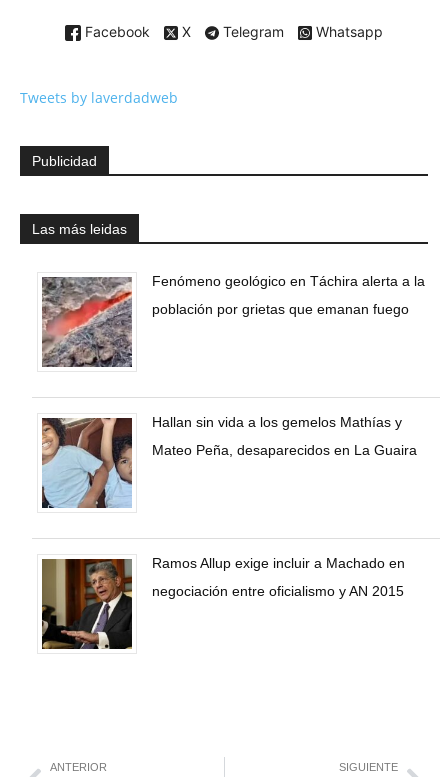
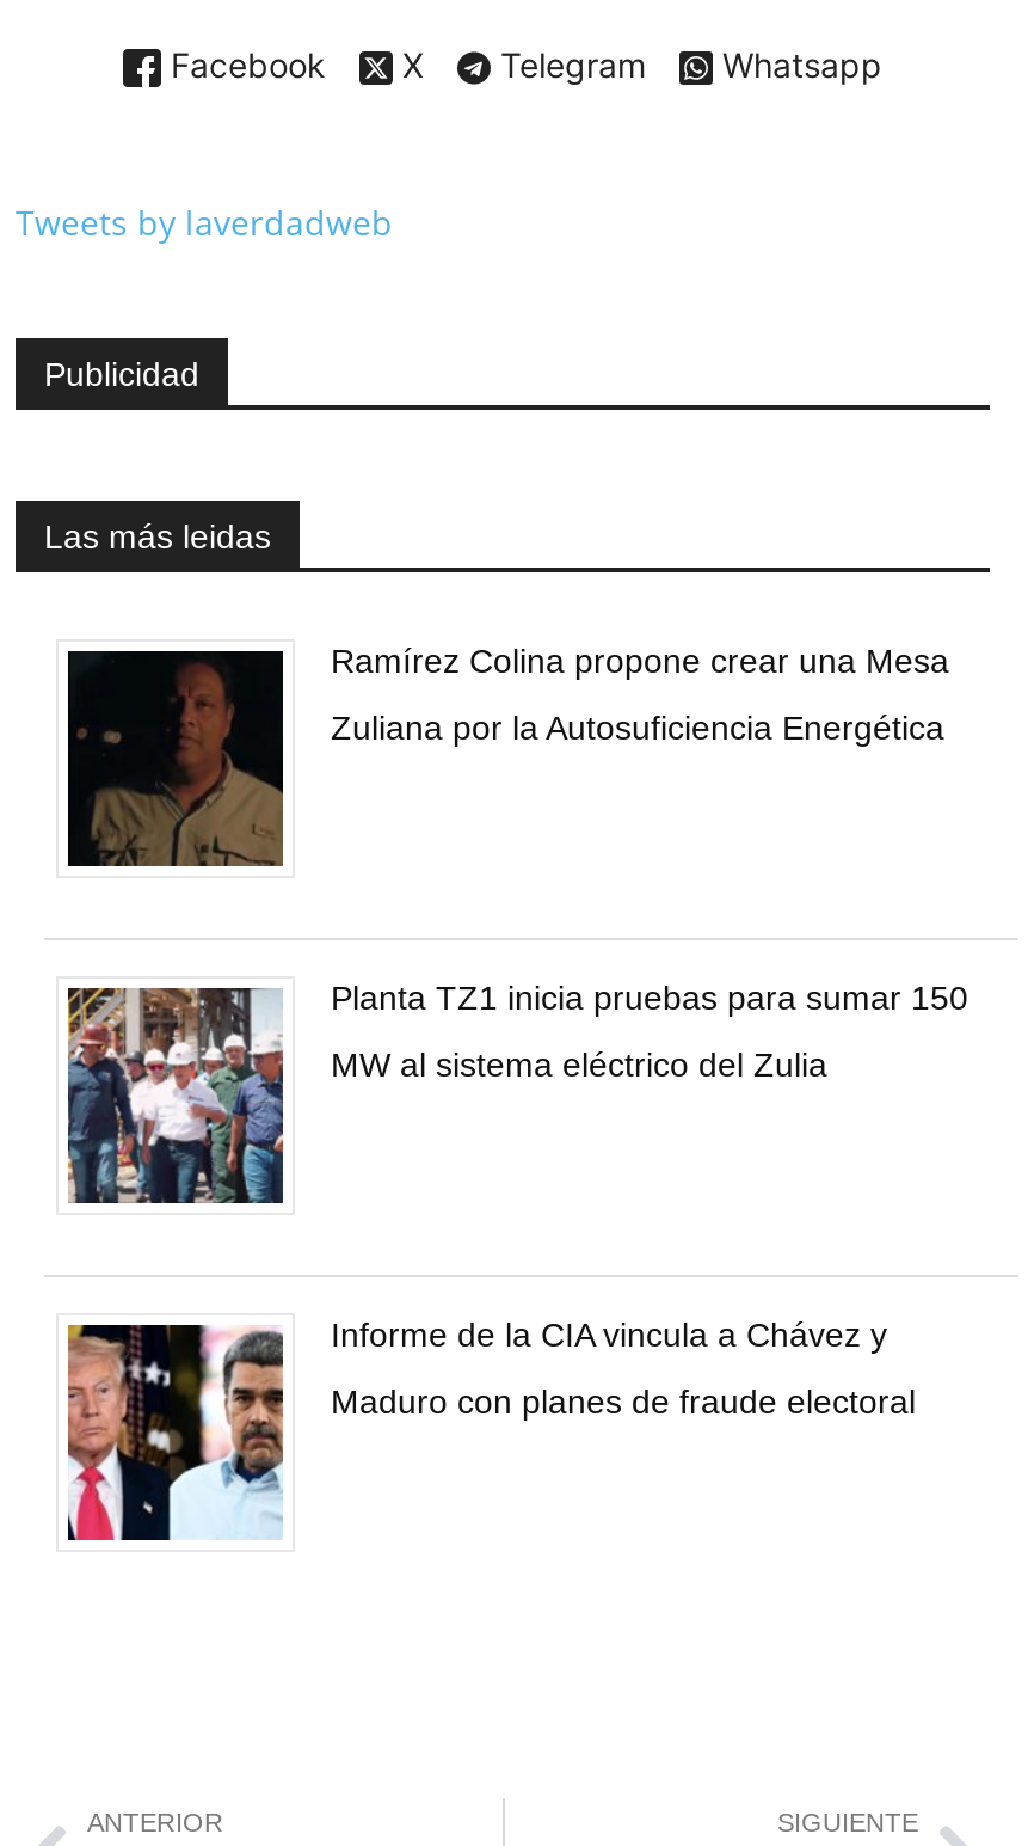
[41,273,425,368] [image] | Fenómeno geológico en Táchira alerta a la -> [66,641,949,866] [image] | Ramírez Colina propone crear una Mesa
[152,301,409,317] población por grietas que emanan fuego -> [331,708,944,747] Zuliana por la Autosuficiencia Energética
[41,414,402,509] [image] | Hallan sin vida a los gemelos Mathías y -> [66,978,968,1206] [image] | Planta TZ1 inicia pruebas para sumar 150
[152,442,417,458] Mateo Peña, desaparecidos en La Guaira -> [331,1045,827,1083] MW al sistema eléctrico del Zulia
[41,555,405,650] [image] | Ramos Allup exige incluir a Machado en -> [68,1315,887,1543] [image] | Informe de la CIA vincula a Chávez y
[152,583,404,599] negociación entre oficialismo y AN 2015 -> [331,1382,916,1420] Maduro con planes de fraude electoral

